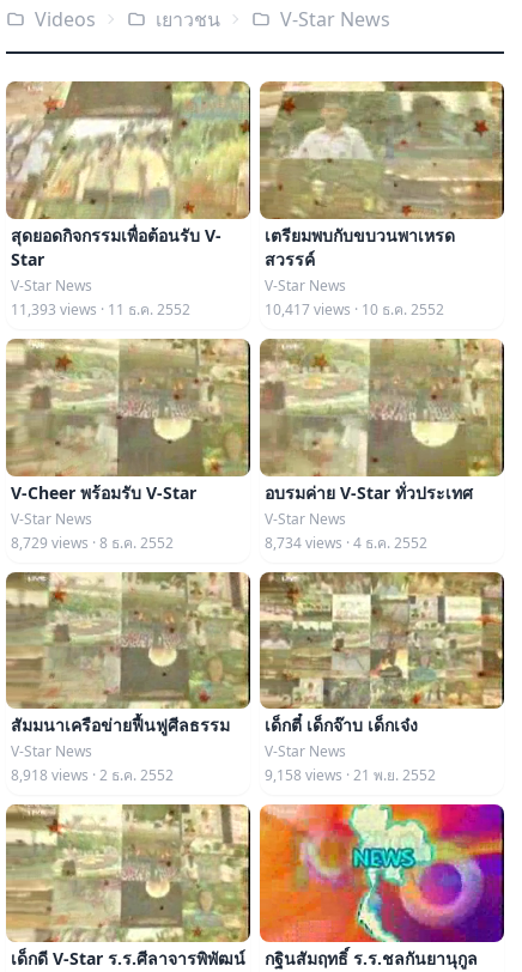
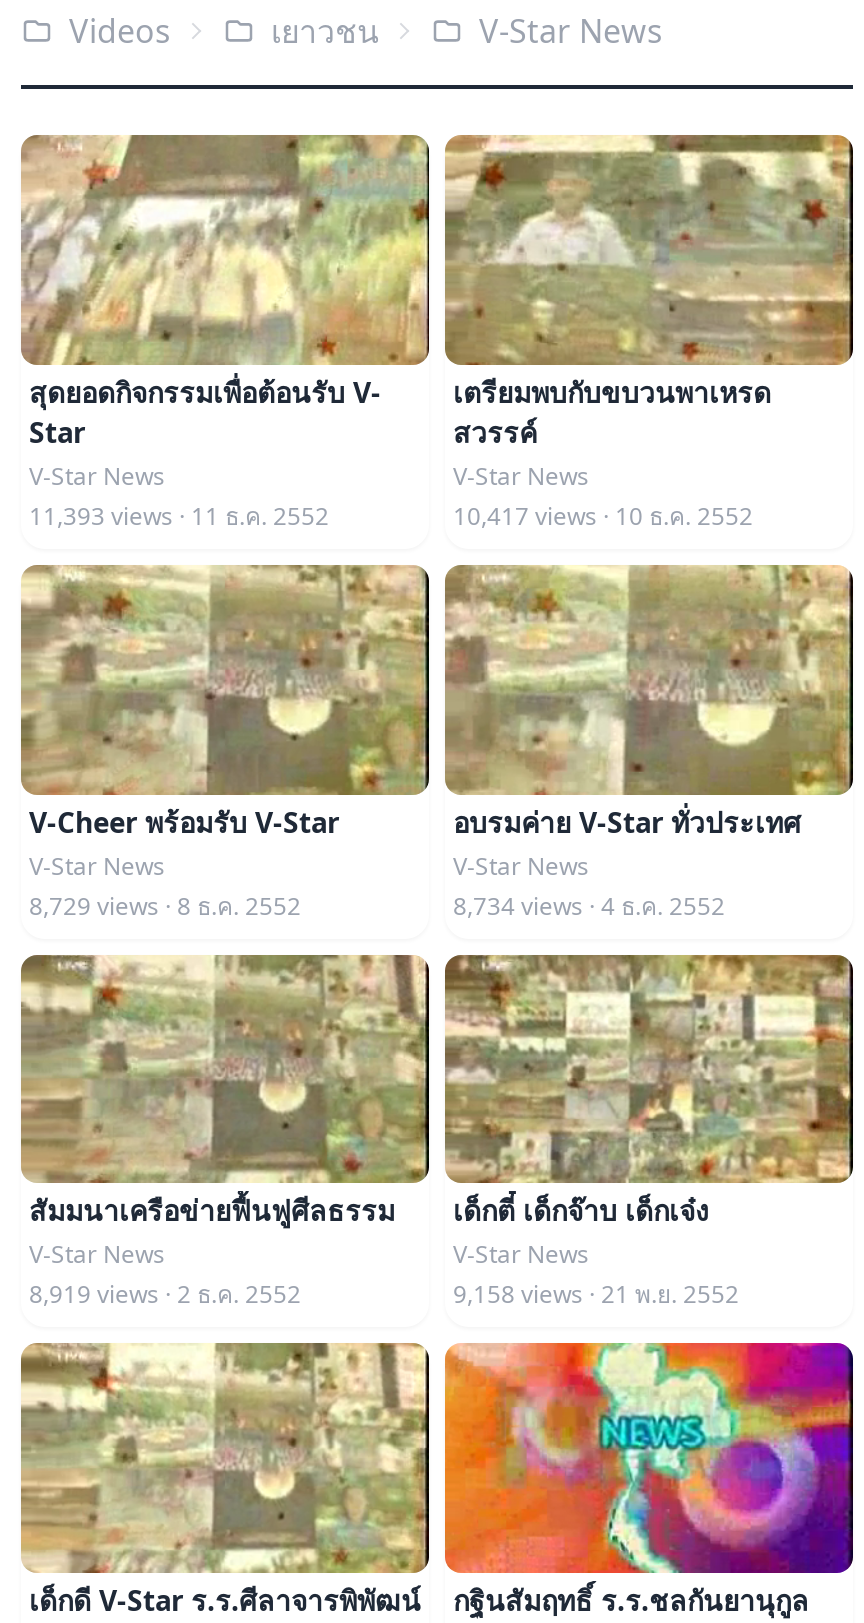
[11,765,174,786] 8,918 views · 2 ธ.ค. 2552 -> [29,1277,301,1311] 8,919 views · 2 ธ.ค. 2552

